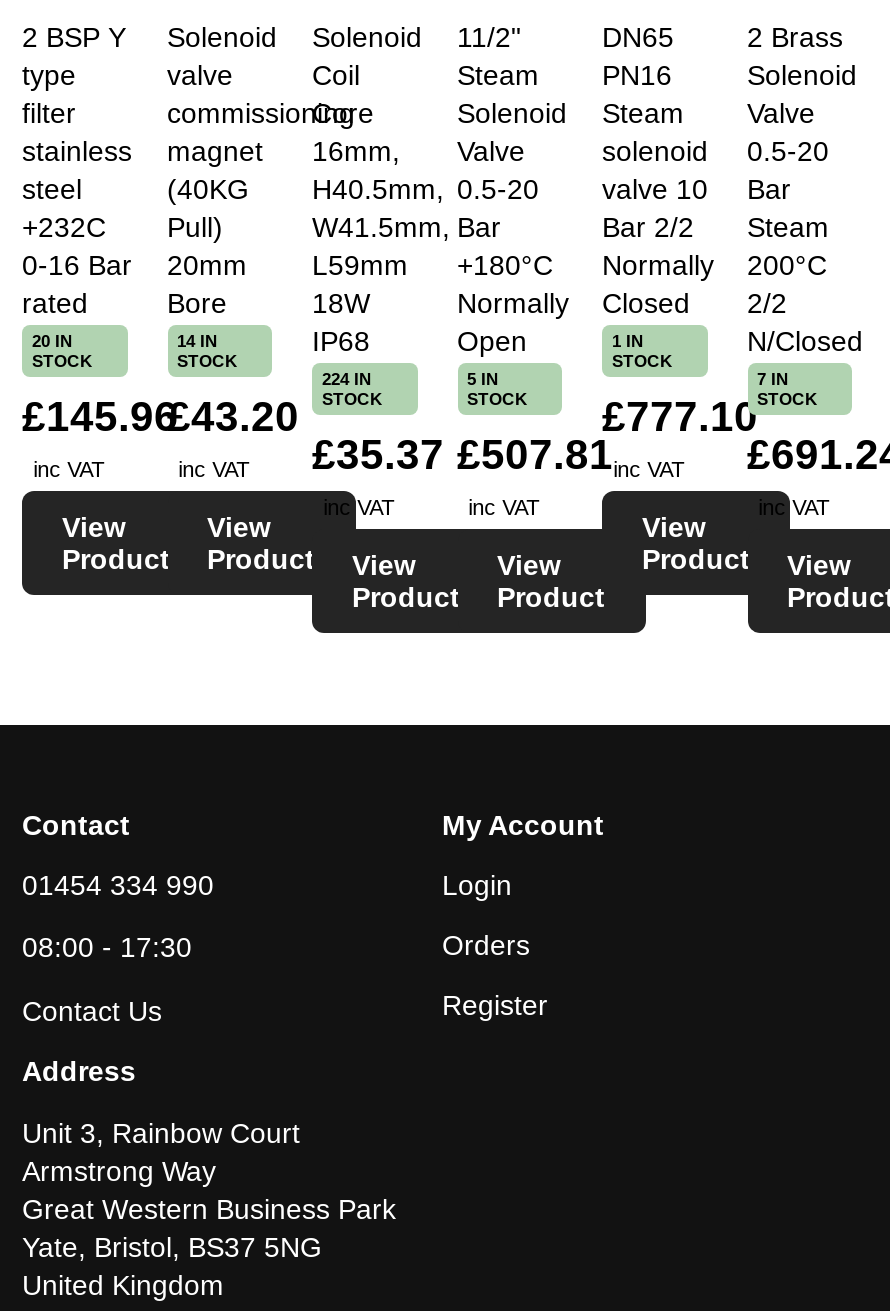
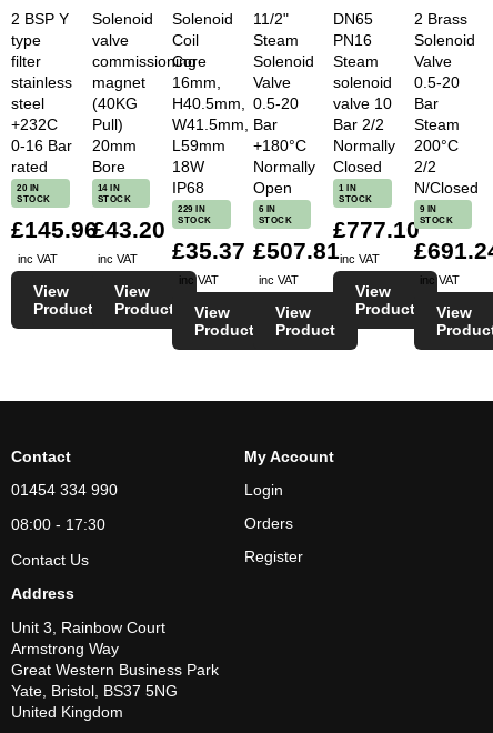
[322,370,372,390] 224 IN -> [178,204,205,215] 229 IN
[467,370,499,390] 5 IN -> [258,204,276,215] 6 IN
[757,370,789,390] 7 IN -> [419,204,437,215] 9 IN

